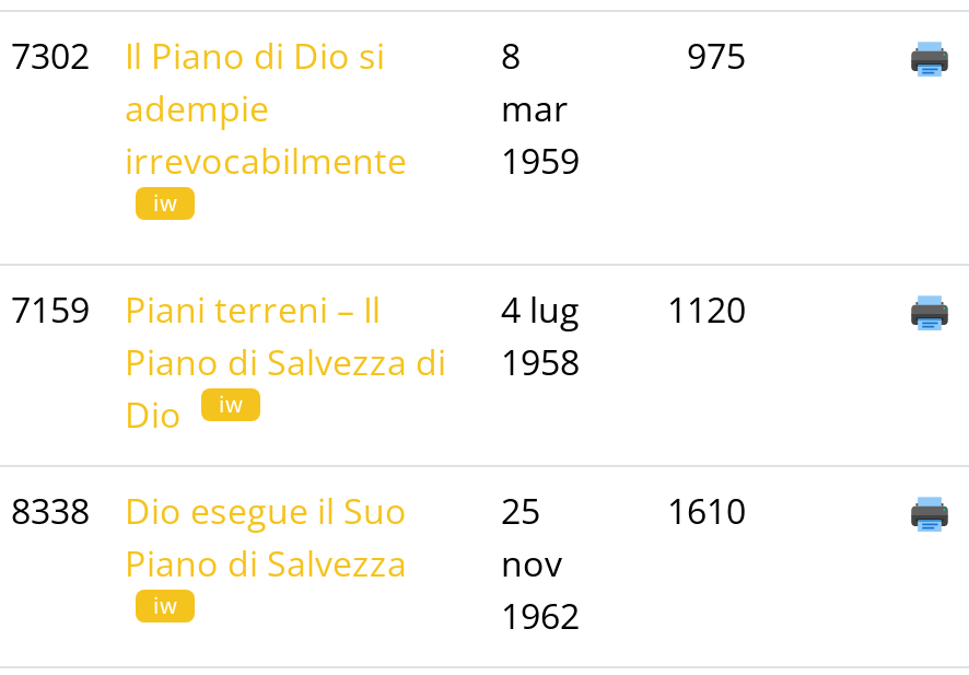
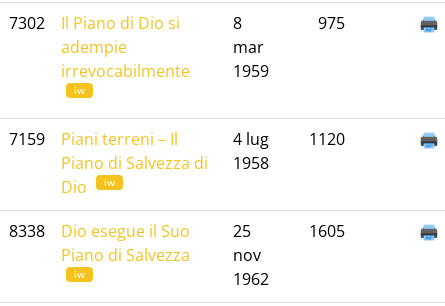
[667,487,746,535] 1610 -> [309,220,345,242] 1605

